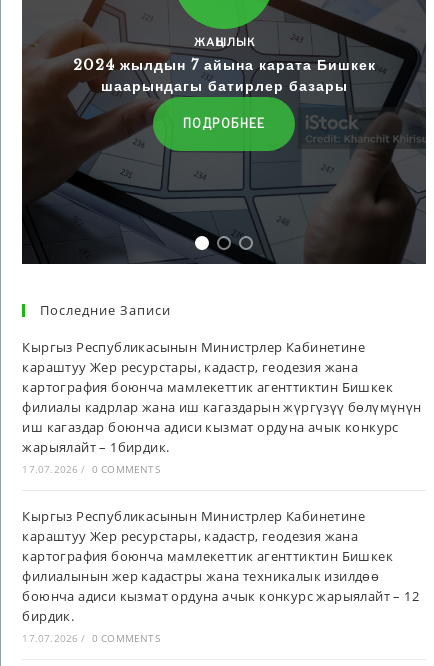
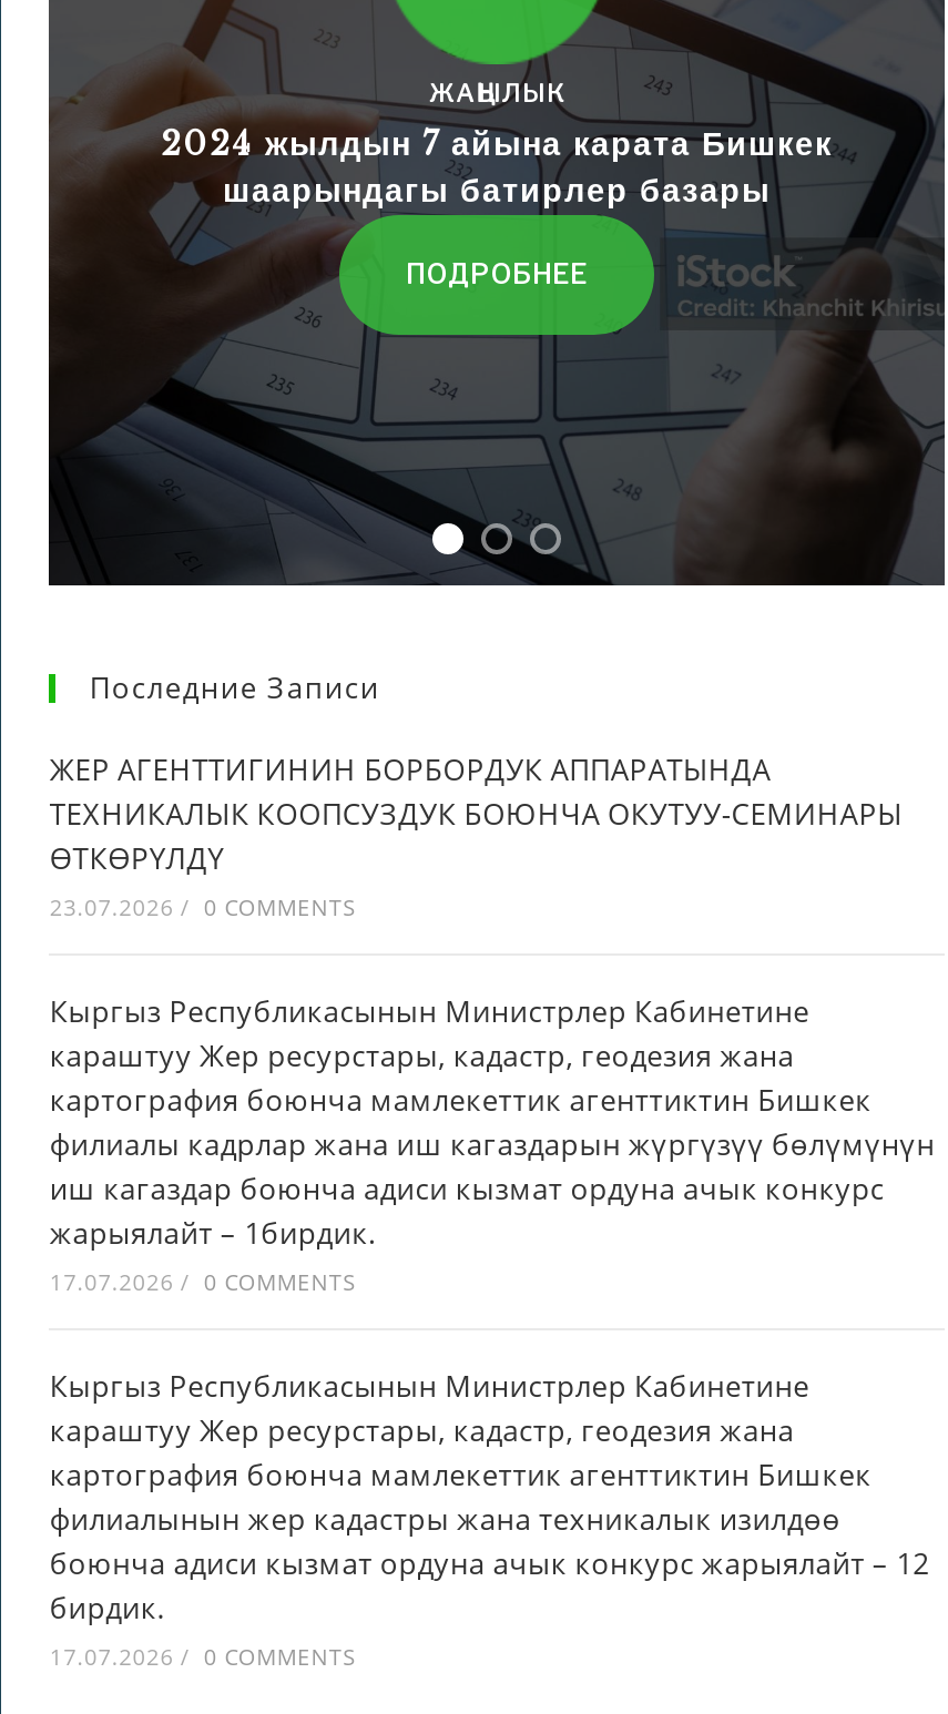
none -> [50,749,903,922] ЖЕР АГЕНТТИГИНИН БОРБОРДУК АППАРАТЫНДА | ТЕХНИКАЛЫК КООПСУЗДУК БОЮНЧА ОКУТУУ-СЕМИНАРЫ | ӨТКӨРҮЛДҮ | 23.07.2026 / 0 COMMENTS

